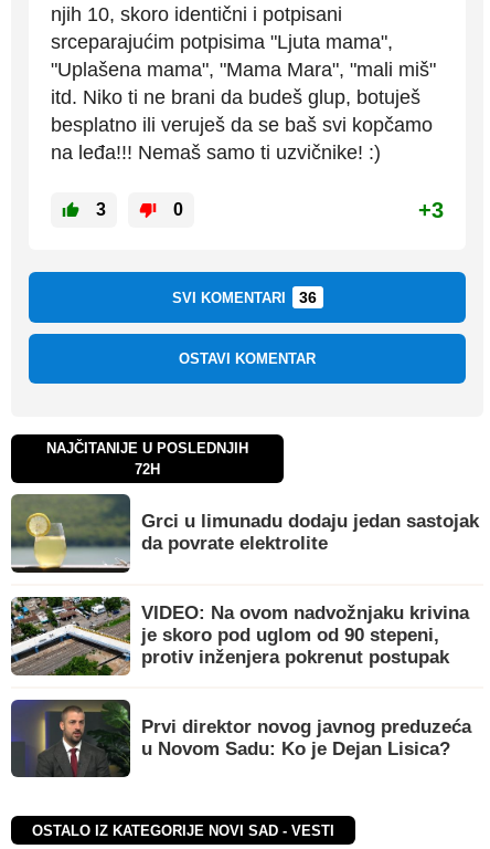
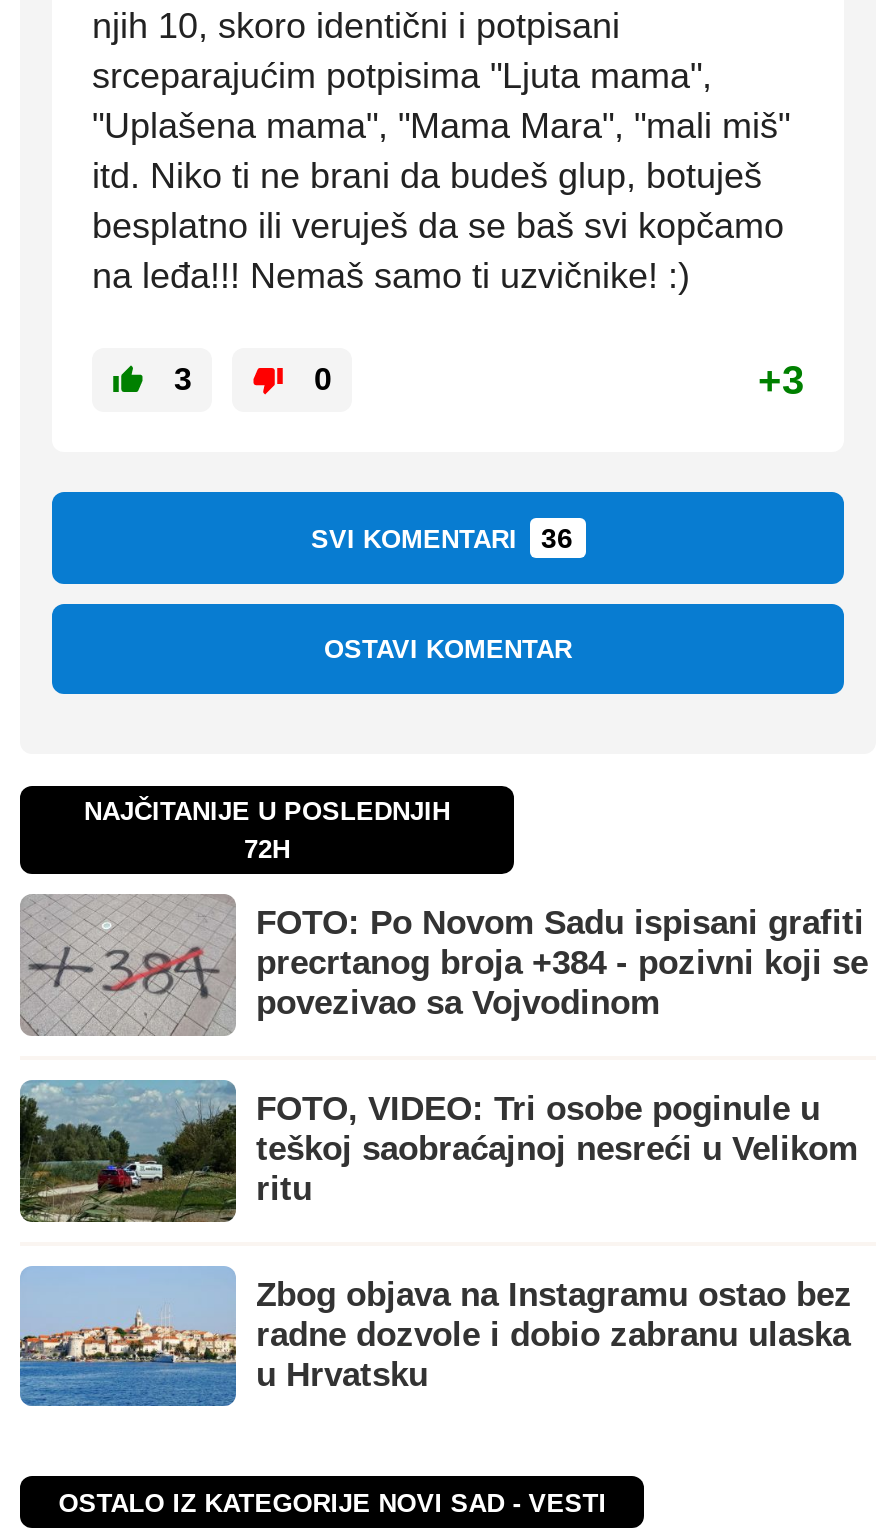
[11,494,479,573] [image] | Grci u limunadu dodaju jedan sastojak | da povrate elektrolite -> [22,896,868,1034] [image] | FOTO: Po Novom Sadu ispisani grafiti | precrtanog broja +384 - pozivni koji se | povezivao sa Vojvodinom
[11,596,469,677] [image] | VIDEO: Na ovom nadvožnjaku krivina | je skoro pod uglom od 90 stepeni, | protiv inženjera pokrenut postupak -> [18,1078,858,1224] [image] | FOTO, VIDEO: Tri osobe poginule u | teškoj saobraćajnoj nesreći u Velikom | ritu
[10,699,471,778] [image] | Prvi direktor novog javnog preduzeća | u Novom Sadu: Ko je Dejan Lisica? -> [18,1266,852,1408] [image] | Zbog objava na Instagramu ostao bez | radne dozvole i dobio zabranu ulaska | u Hrvatsku

